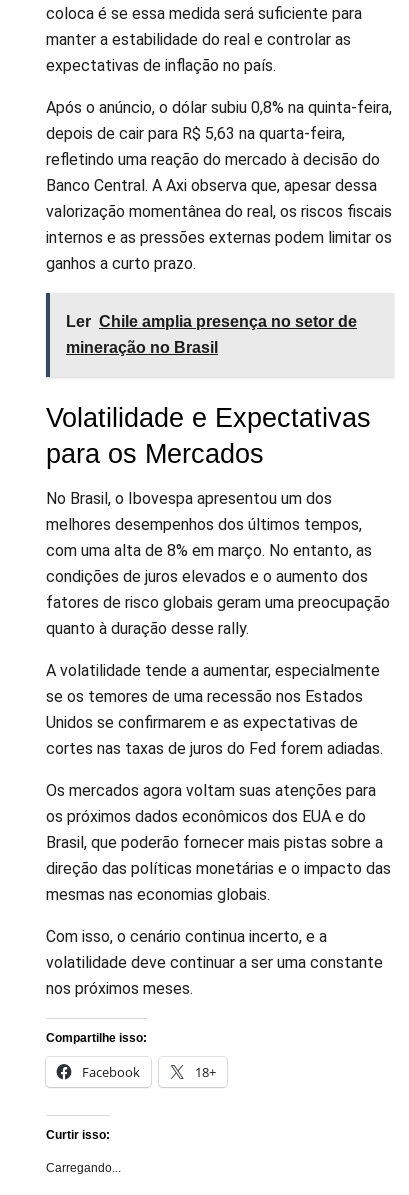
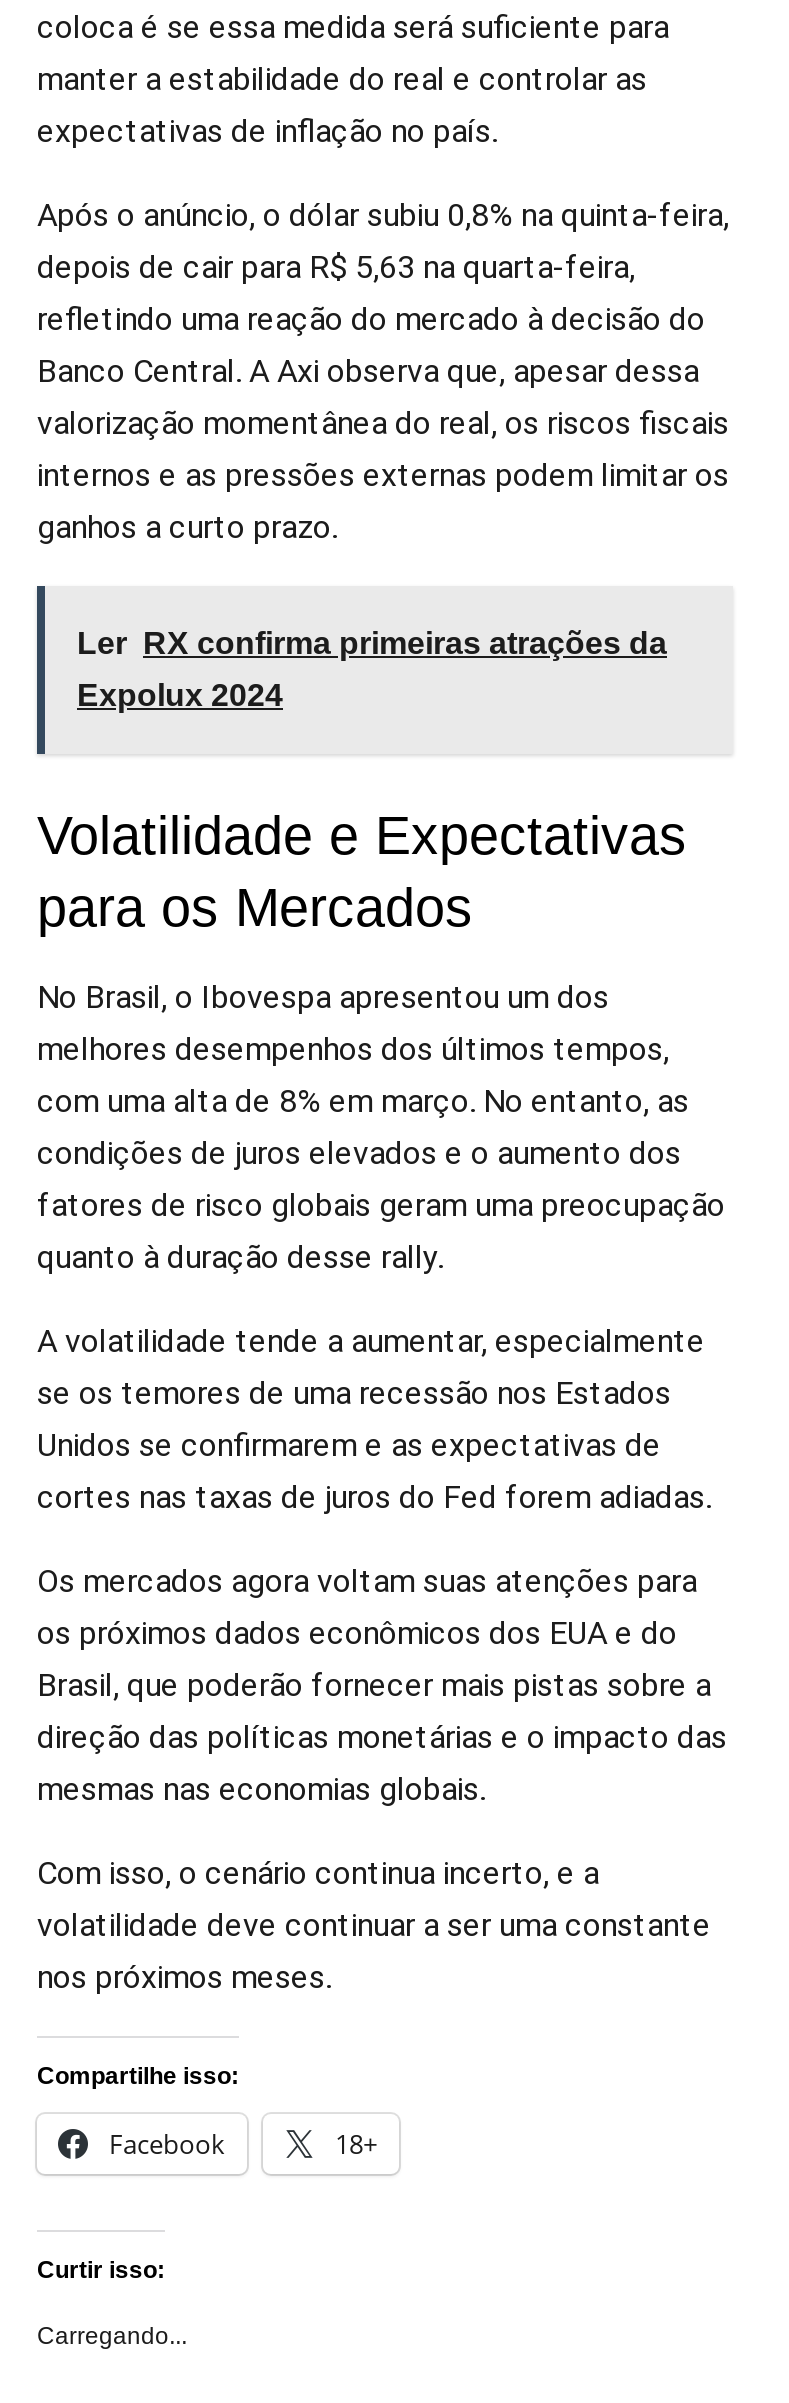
[66,313,357,330] Ler Chile amplia presença no setor de -> [77,627,667,661] Ler RX confirma primeiras atrações da
[66,339,218,356] mineração no Brasil -> [77,679,283,713] Expolux 2024

